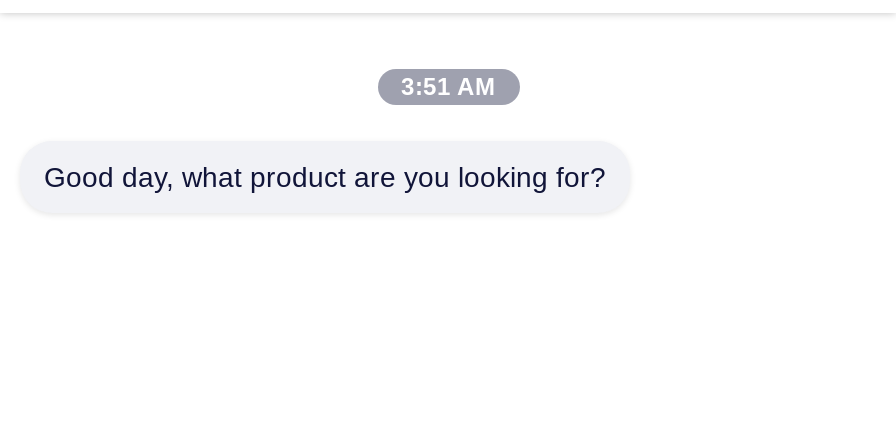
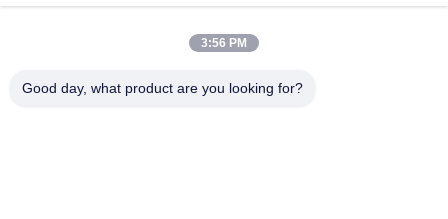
[401,73,495,101] 3:51 AM -> [201,36,247,50] 3:56 PM

